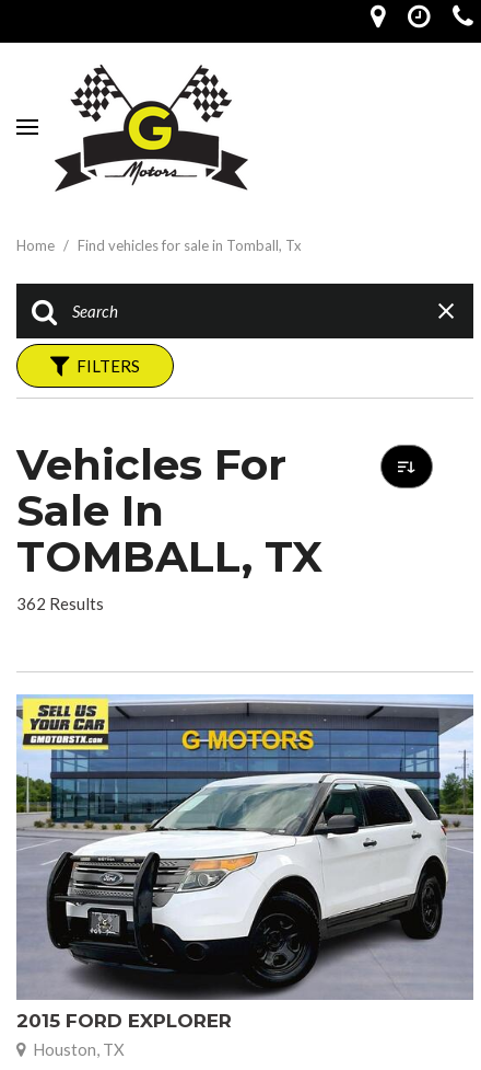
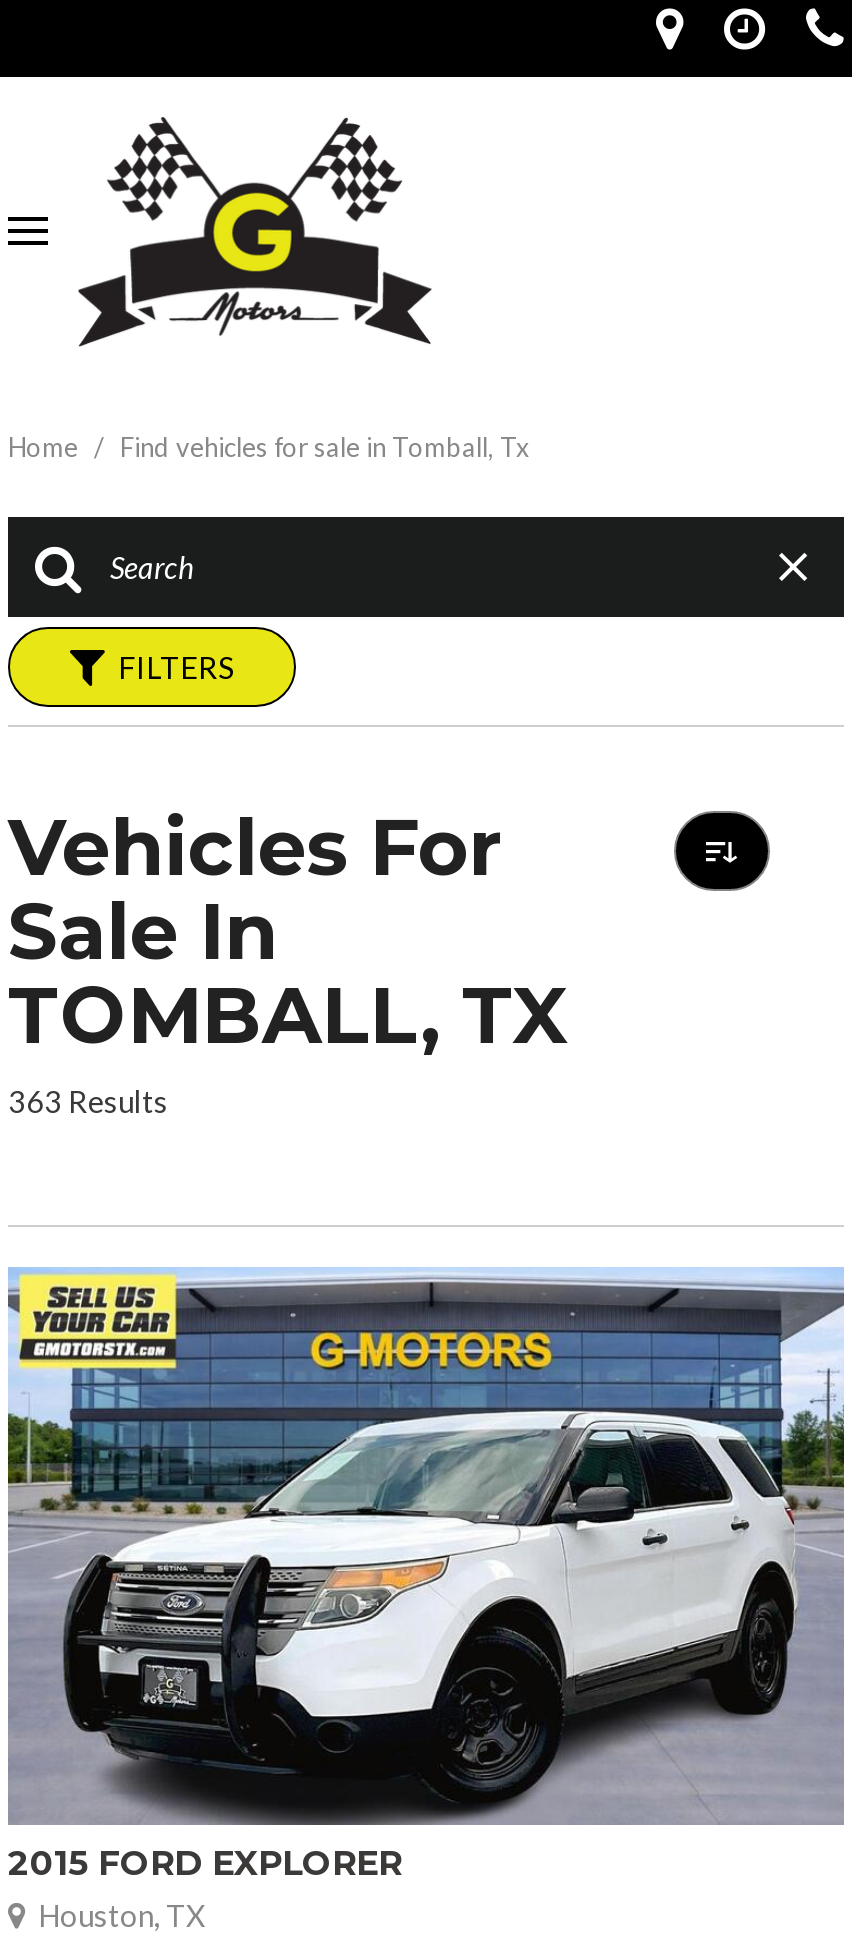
[16,594,104,613] 362 Results -> [8,1083,168,1119] 363 Results

